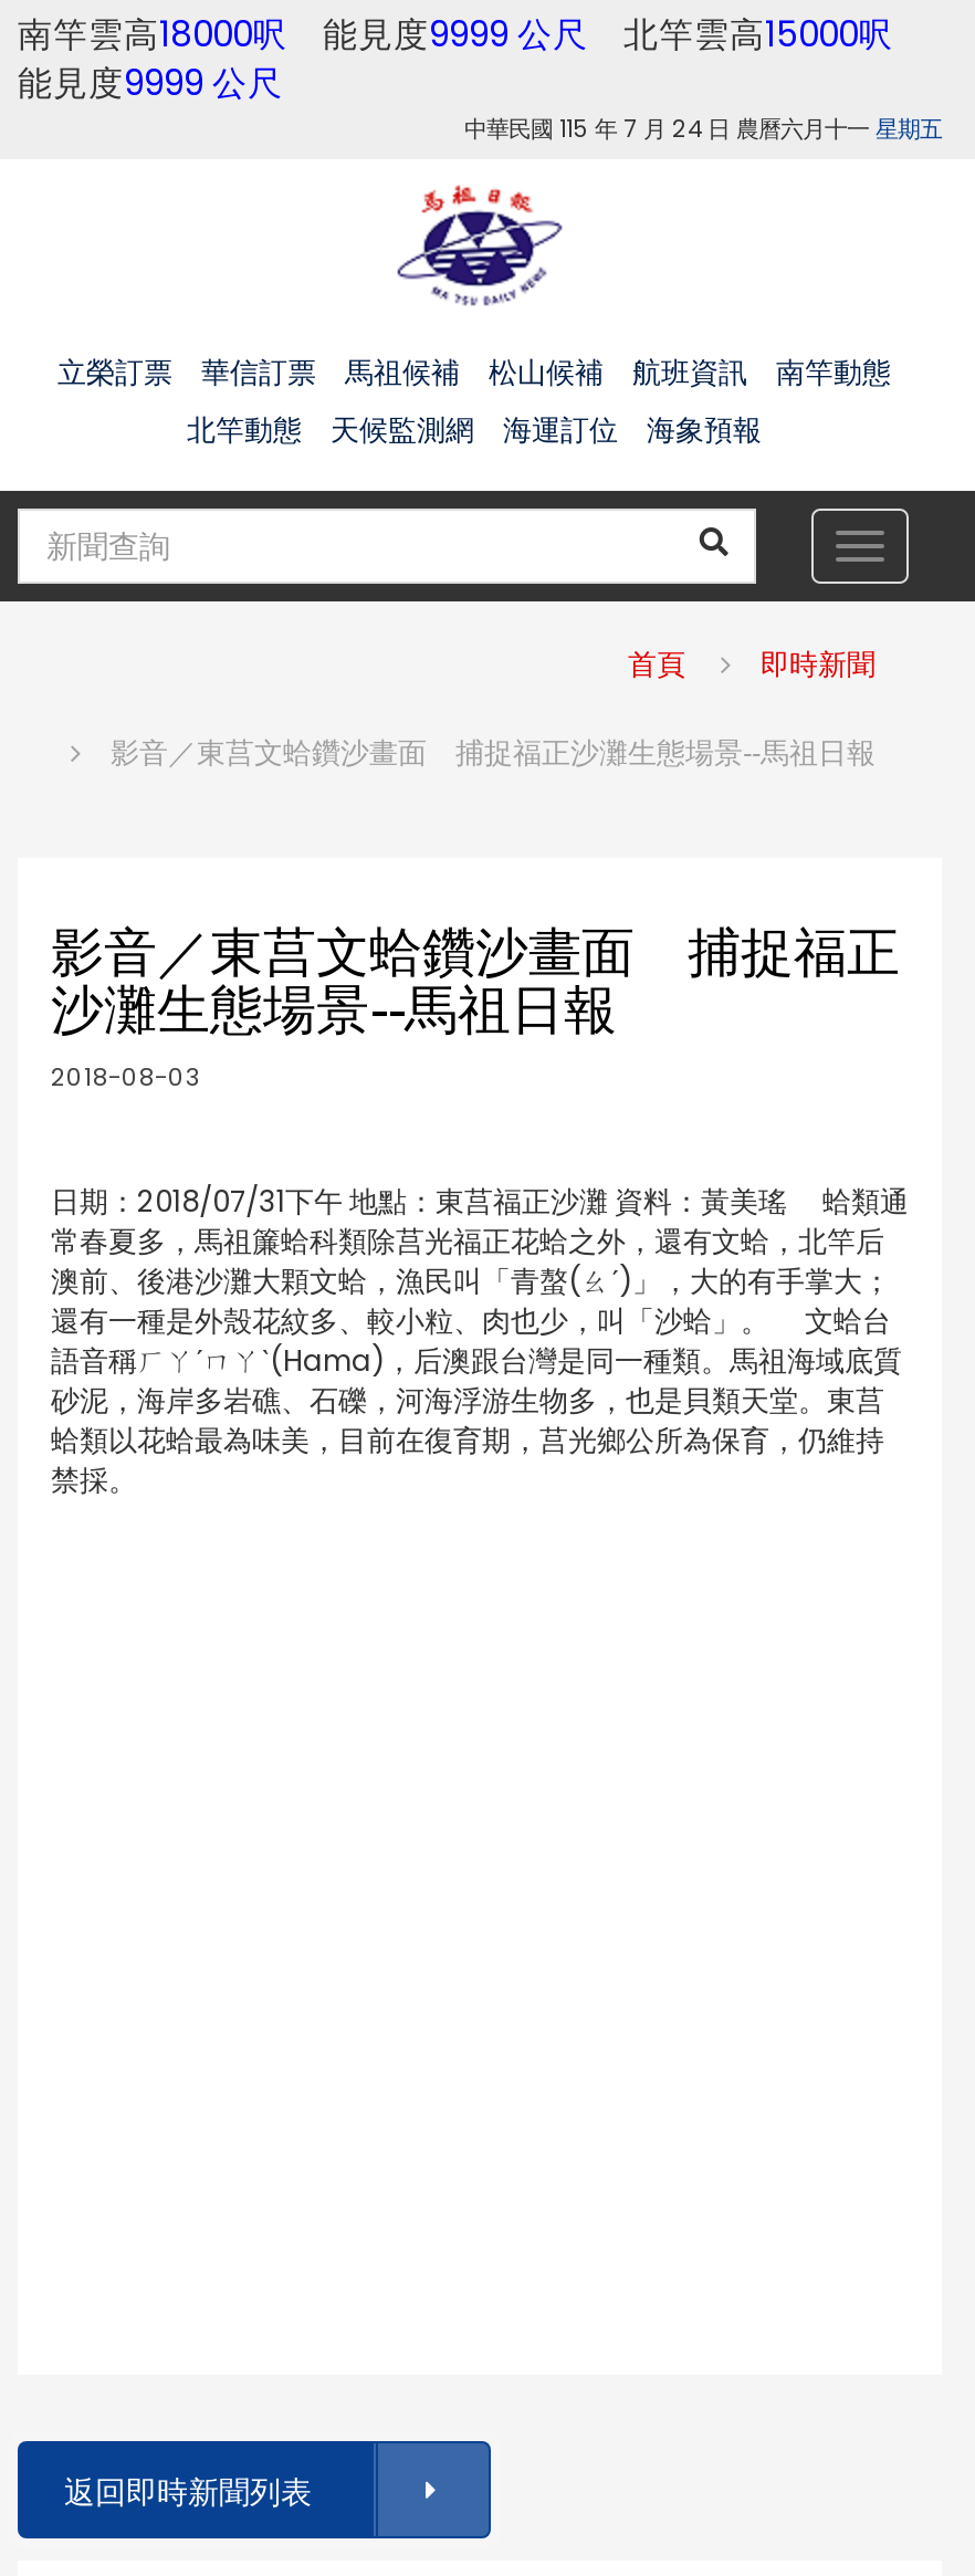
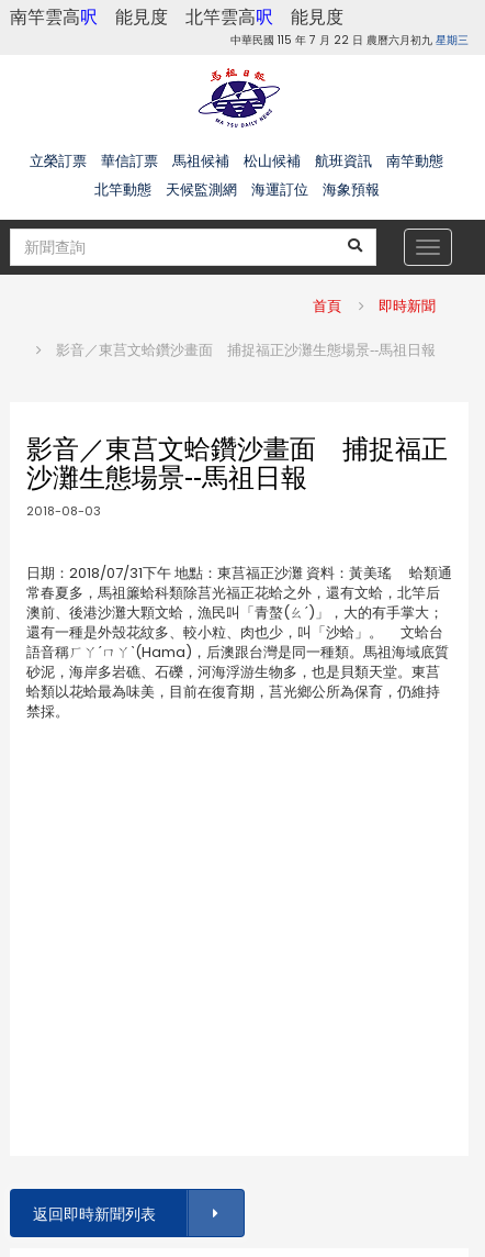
[18,11,942,146] 南竿雲高18000呎能見度9999 公尺北竿雲高15000呎 | 能見度9999 公尺 | 中華民國 115 年 7 月 24 日 農曆六月十一星期五 -> [10,5,469,48] 南竿雲高呎能見度 | 北竿雲高呎能見度 | 中華民國 115 年 7 月 22 日 農曆六月初九星期三

